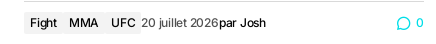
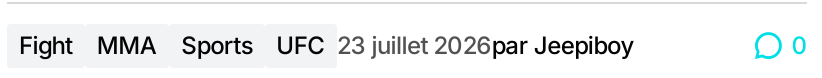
[111,15,266,30] UFC 20 juillet 2026par Josh -> [181,31,634,61] Sports | UFC 23 juillet 2026par Jeepiboy

